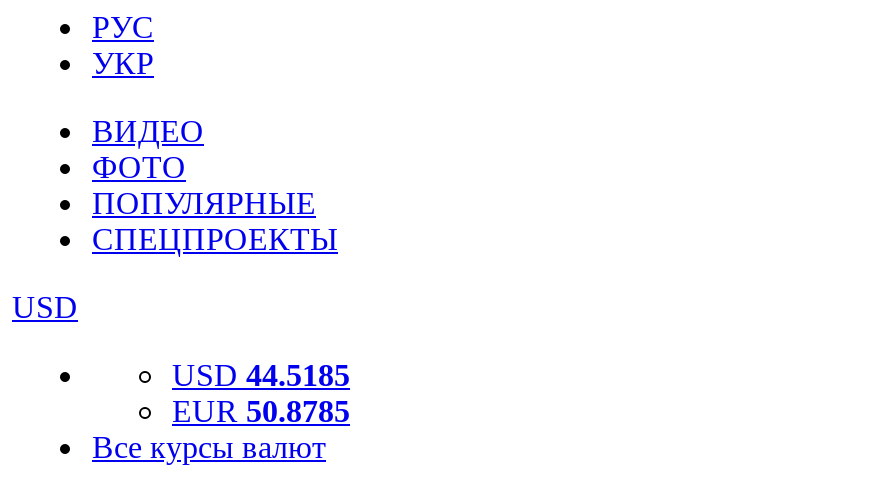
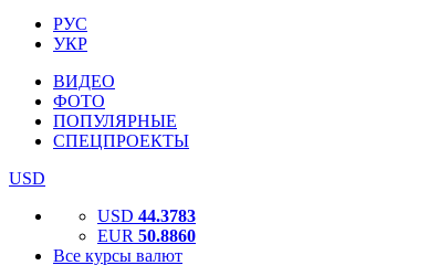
[172,358,350,392] USD 44.5185 -> [97,206,196,225] USD 44.3783
[172,394,350,428] EUR 50.8785 -> [97,226,196,245] EUR 50.8860

